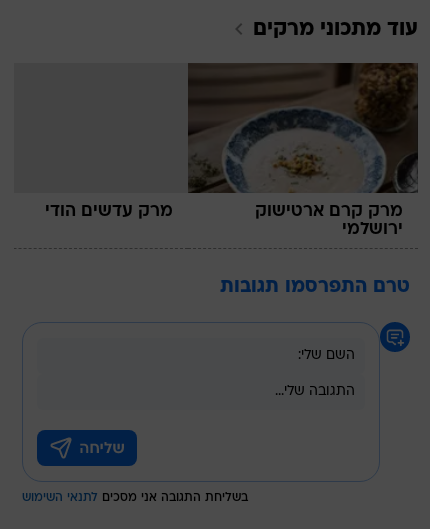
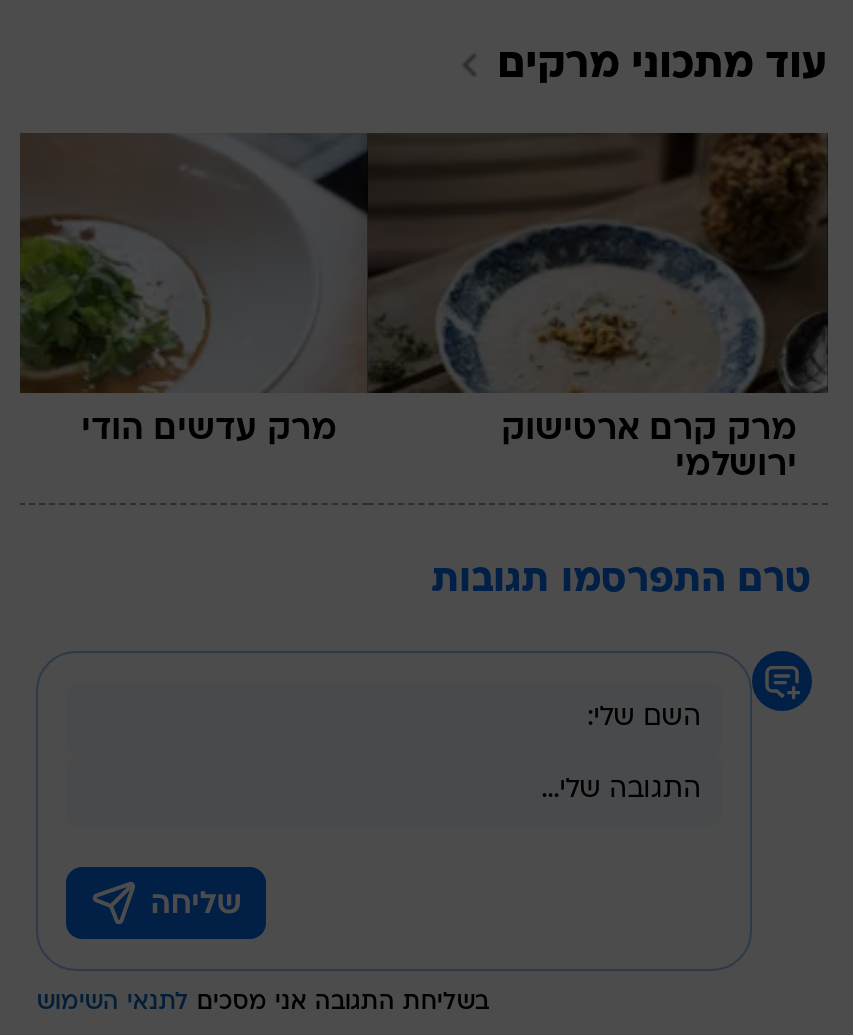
none -> [18,133,370,395] [image]

